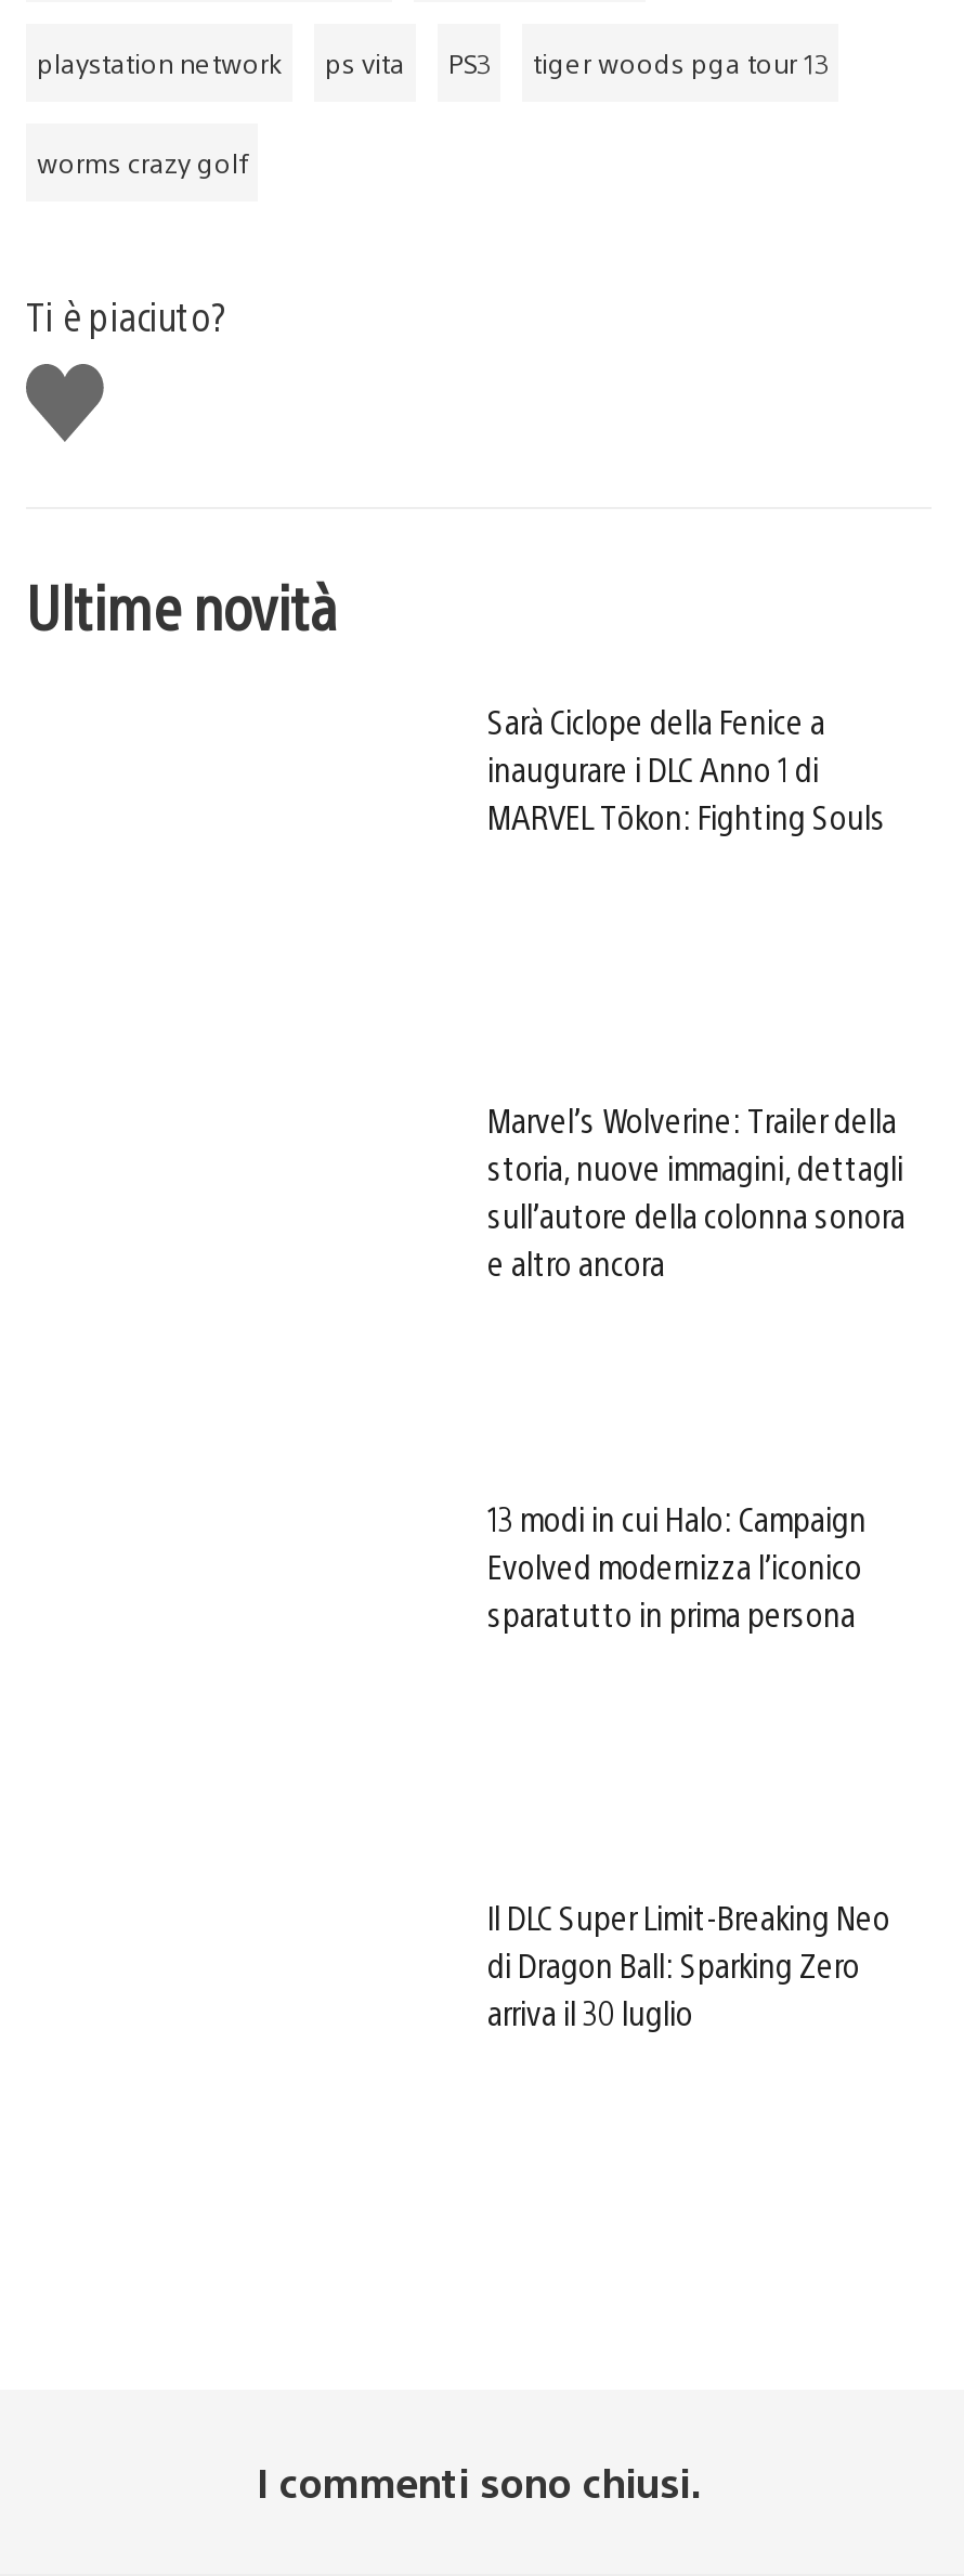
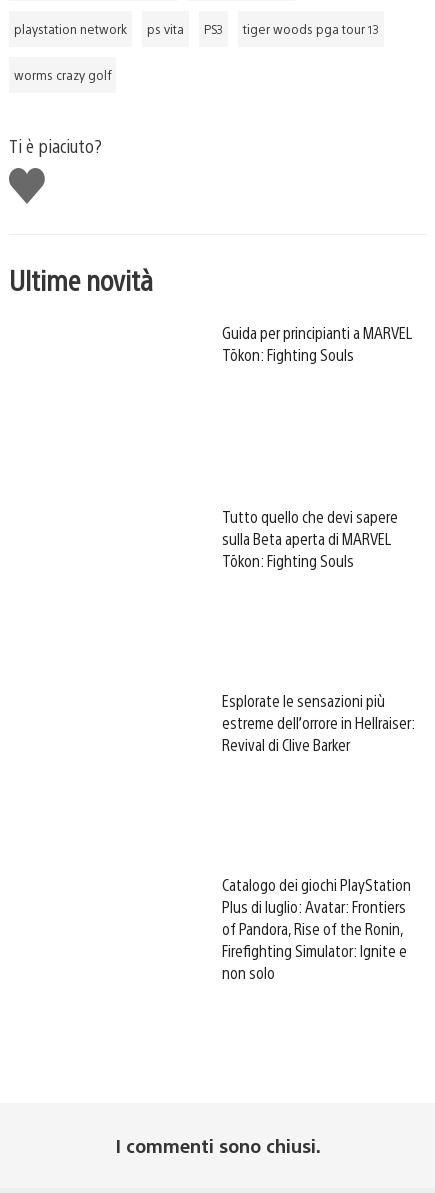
[487,697,886,838] Sarà Ciclope della Fenice a | inaugurare i DLC Anno 1 di | MARVEL Tōkon: Fighting Souls -> [222,322,412,365] Guida per principianti a MARVEL | Tōkon: Fighting Souls
[487,1096,906,1284] Marvel’s Wolverine: Trailer della | storia, nuove immagini, dettagli | sull’autore della colonna sonora | e altro ancora -> [222,506,398,571] Tutto quello che devi sapere | sulla Beta aperta di MARVEL | Tōkon: Fighting Souls
[487,1494,867,1635] 13 modi in cui Halo: Campaign | Evolved modernizza l’iconico | sparatutto in prima persona -> [222,690,415,755] Esplorate le sensazioni più | estreme dell’orrore in Hellraiser: | Revival di Clive Barker
[487,1893,890,2034] Il DLC Super Limit-Breaking Neo | di Dragon Ball: Sparking Zero | arriva il 30 luglio -> [222,874,411,983] Catalogo dei giochi PlayStation | Plus di luglio: Avatar: Frontiers | of Pandora, Rise of the Ronin, | Firefighting Simulator: Ignite e | non solo

